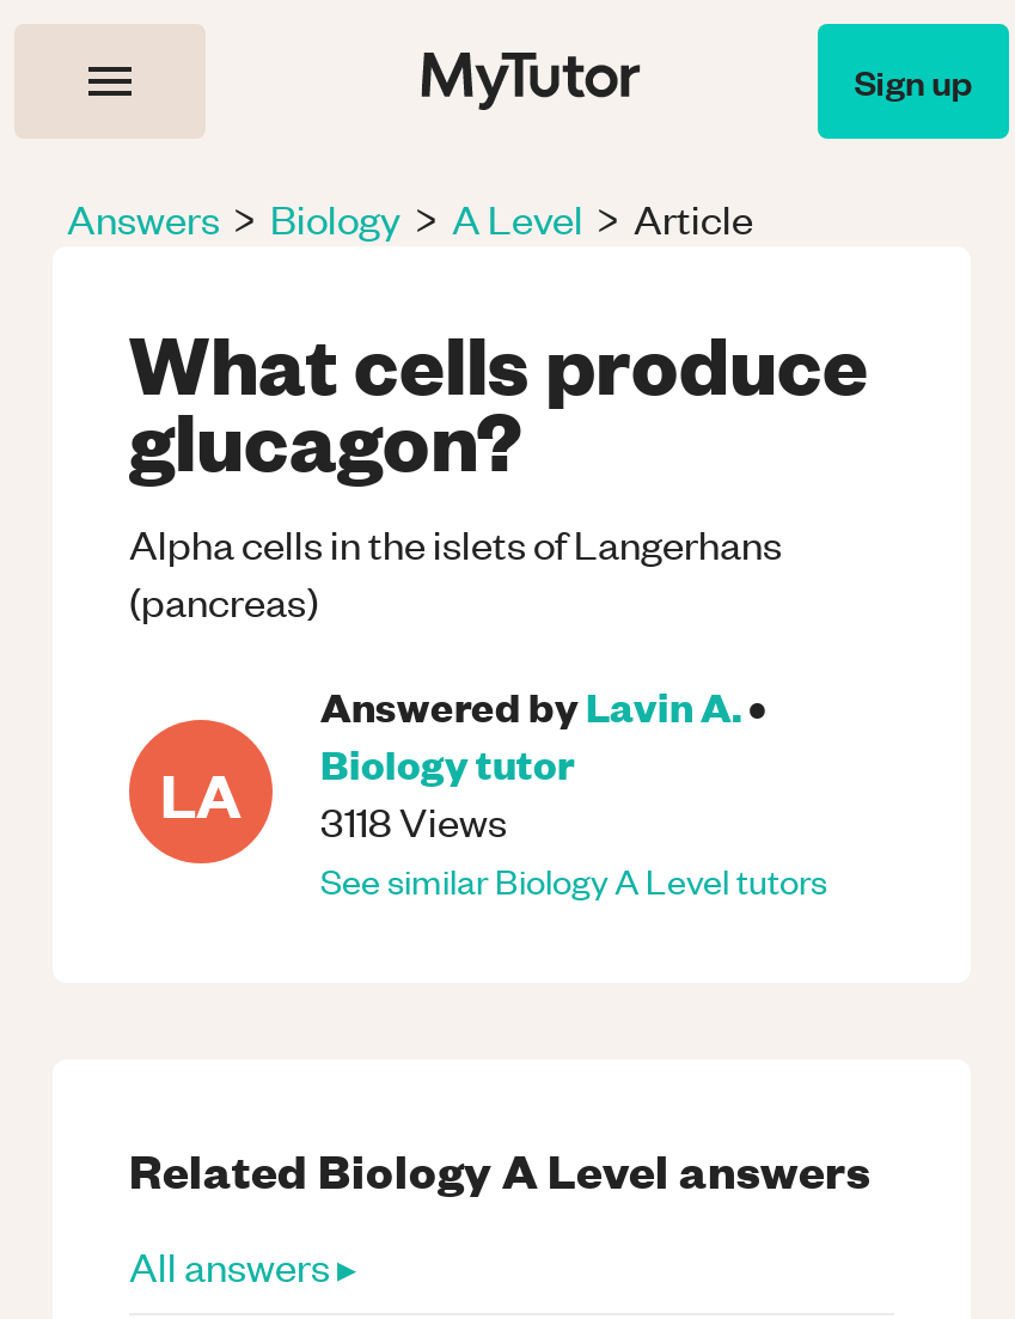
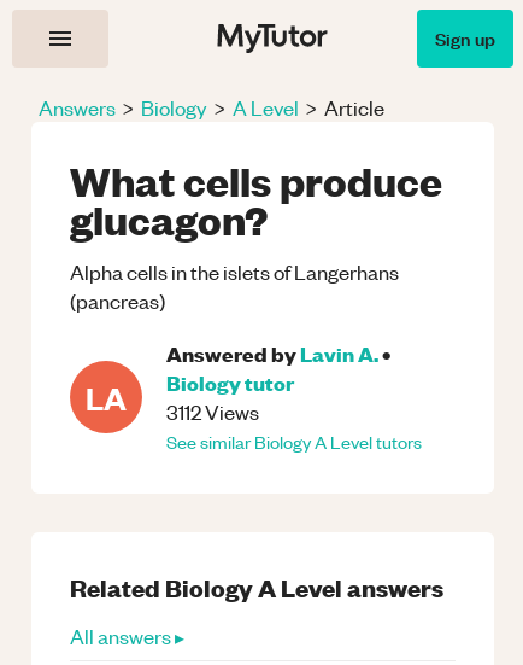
[160,734,574,847] LA 3118 Views Biologytutor -> [86,368,294,425] LA 3112 Views Biologytutor

